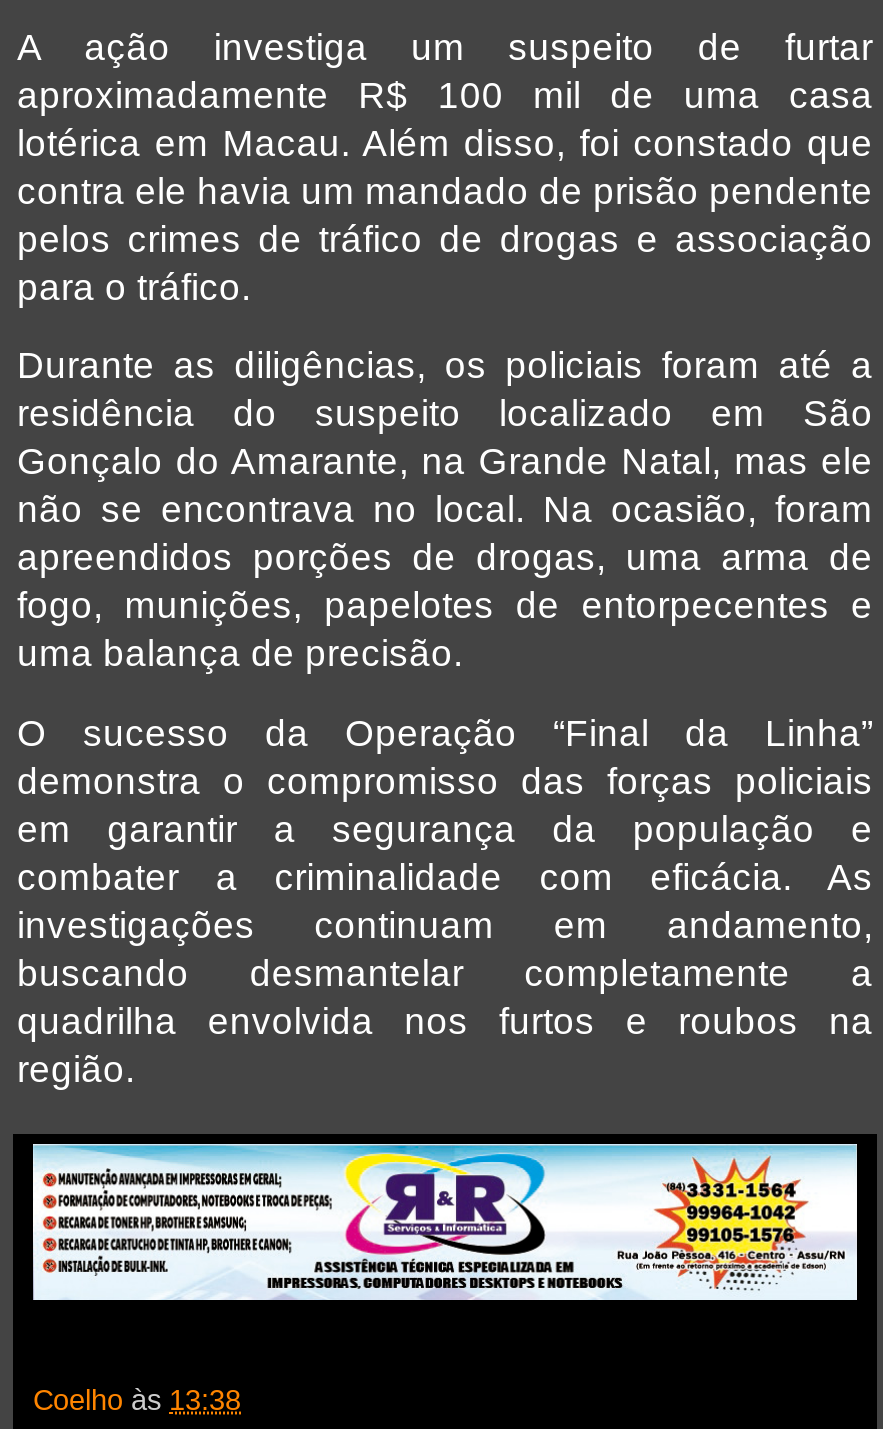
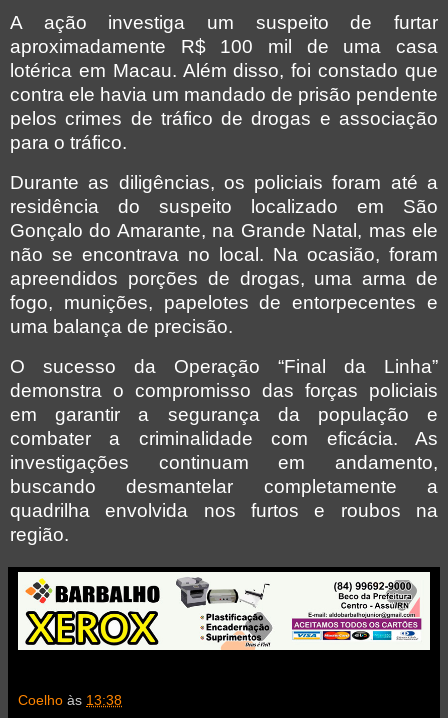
[33,1142,857,1300] [image] -> [18,571,430,650] [image]

